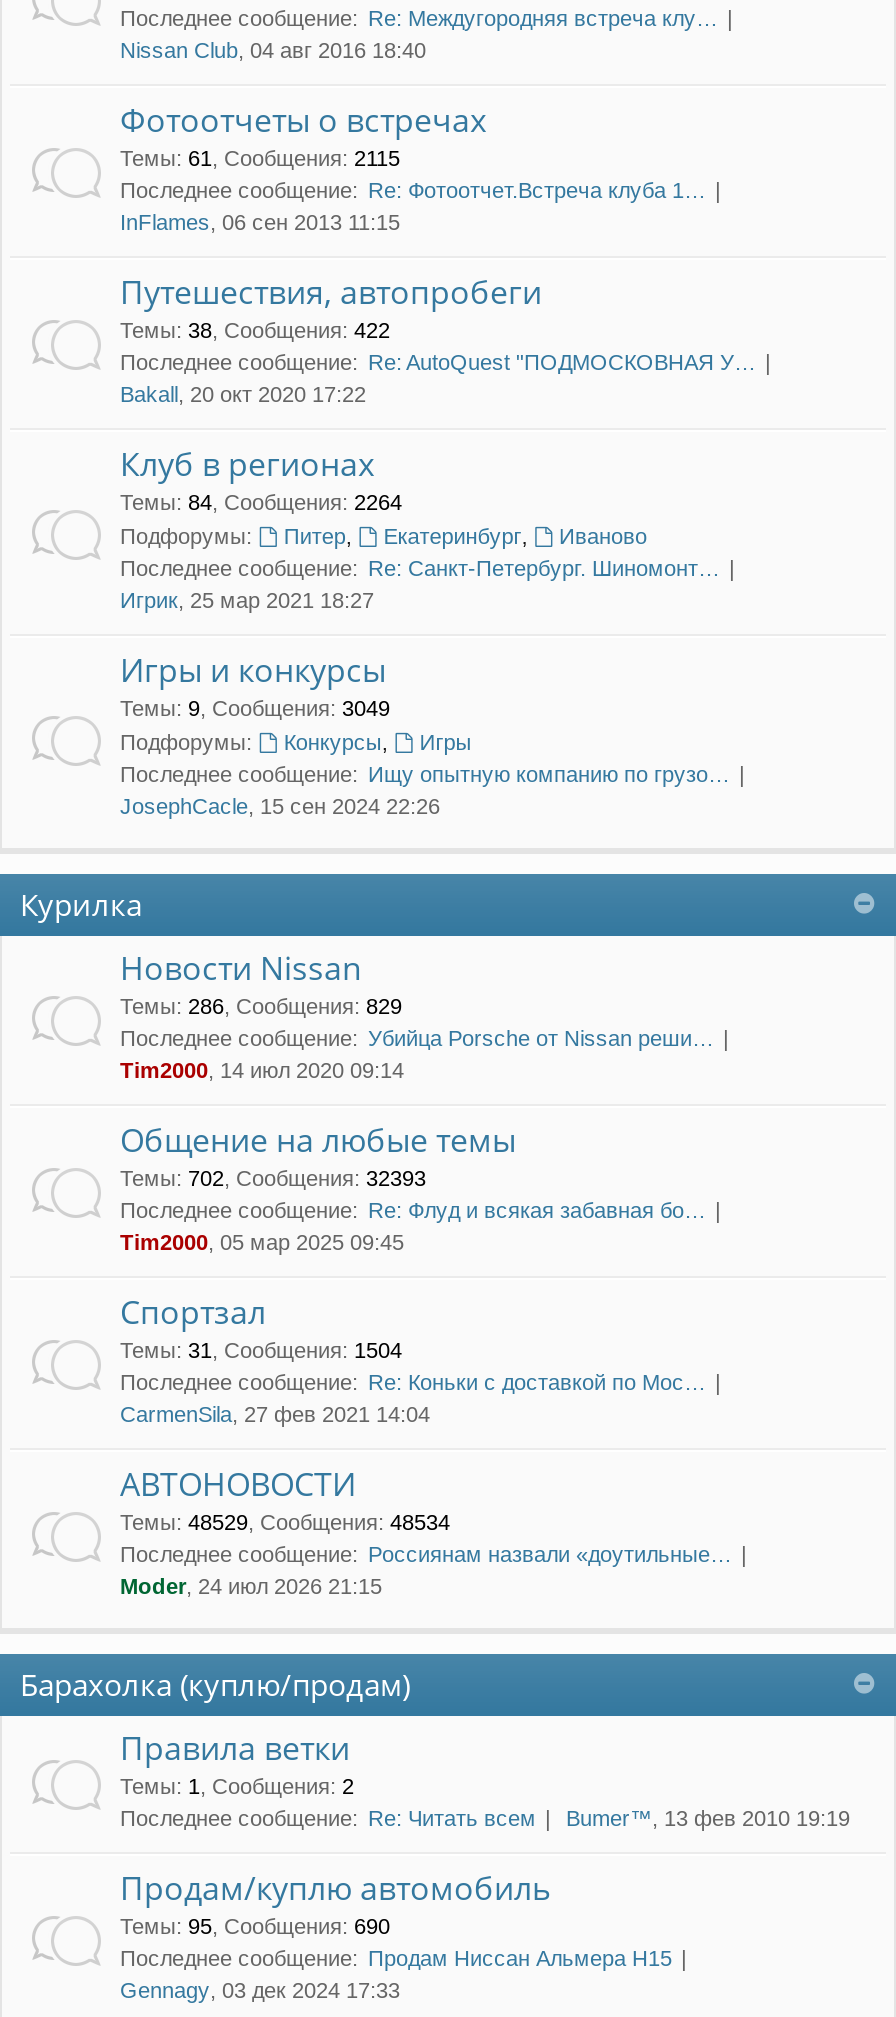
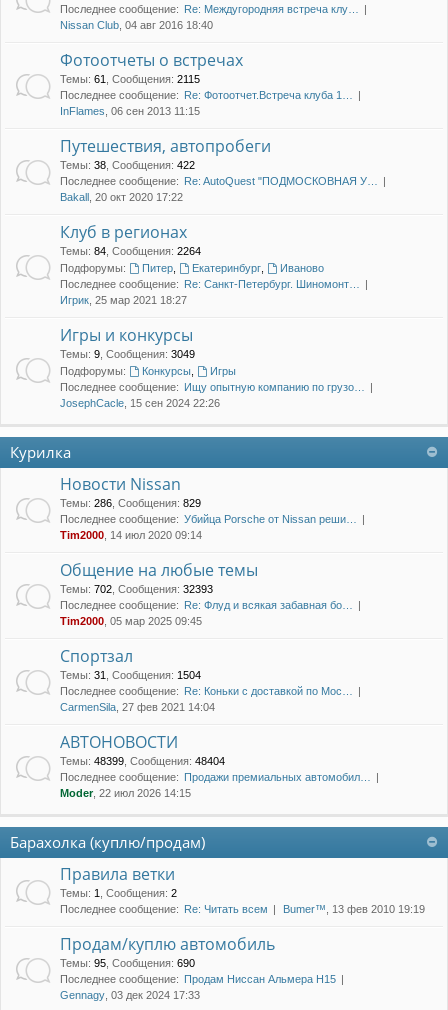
[120,1509,450,1533] Темы: 48529, Сообщения: 48534 -> [60,755,225,767] Темы: 48399, Сообщения: 48404
[120,1541,732,1565] Последнее сообщение: Россиянам назвали «доутильные… -> [60,771,371,783] Последнее сообщение: Продажи премиальных автомобил…
[120,1573,382,1597] Moder, 24 июл 2026 21:15 -> [60,787,191,799] Moder, 22 июл 2026 14:15

